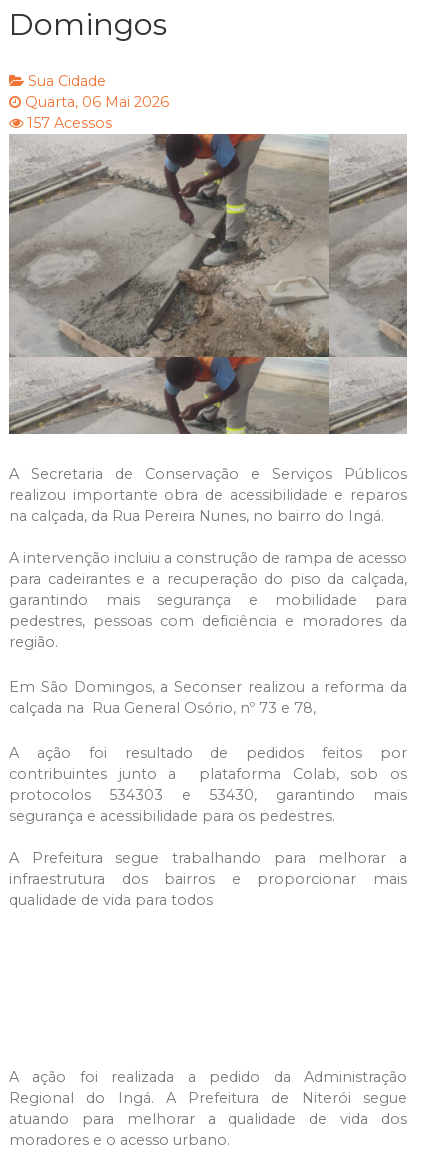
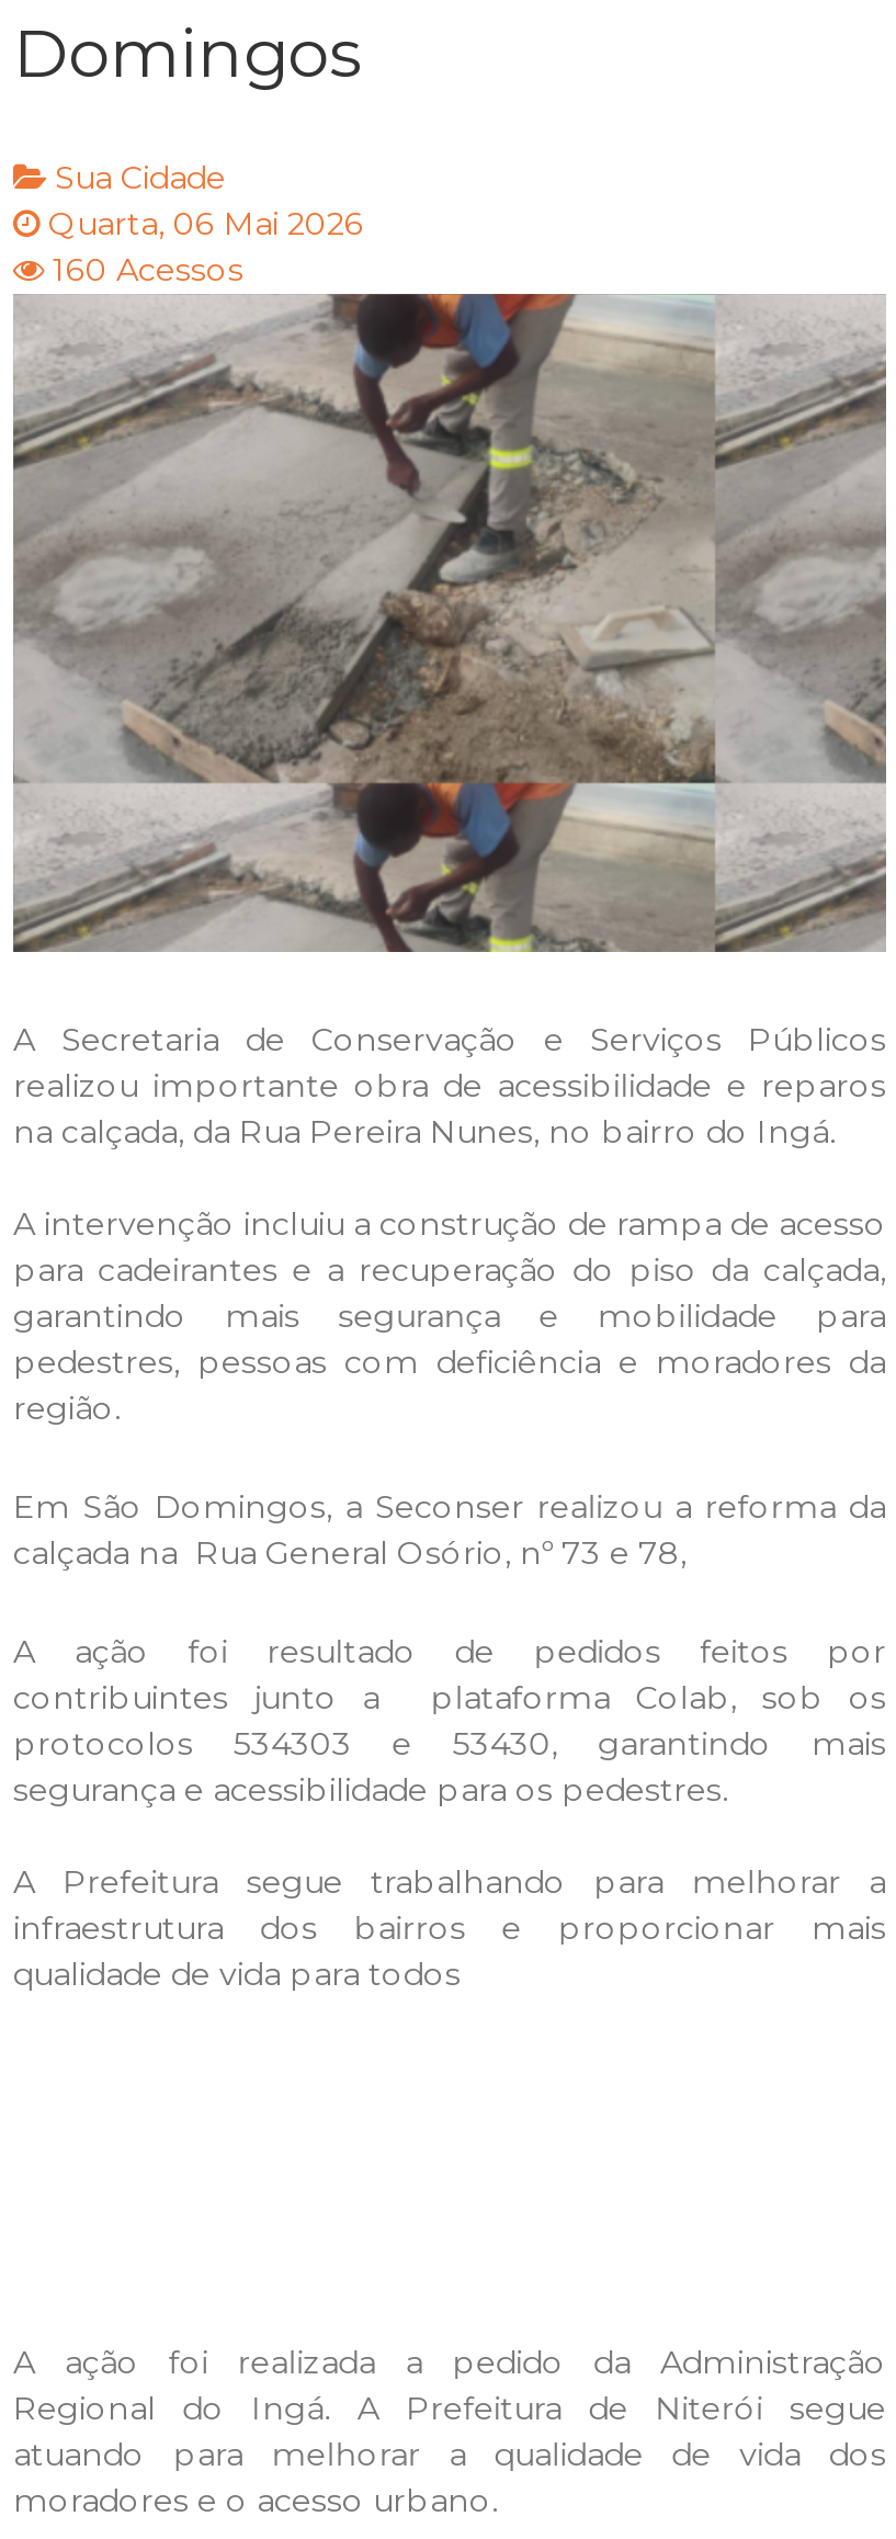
[27,114,112,132] 157 Acessos -> [53,251,243,290] 160 Acessos

